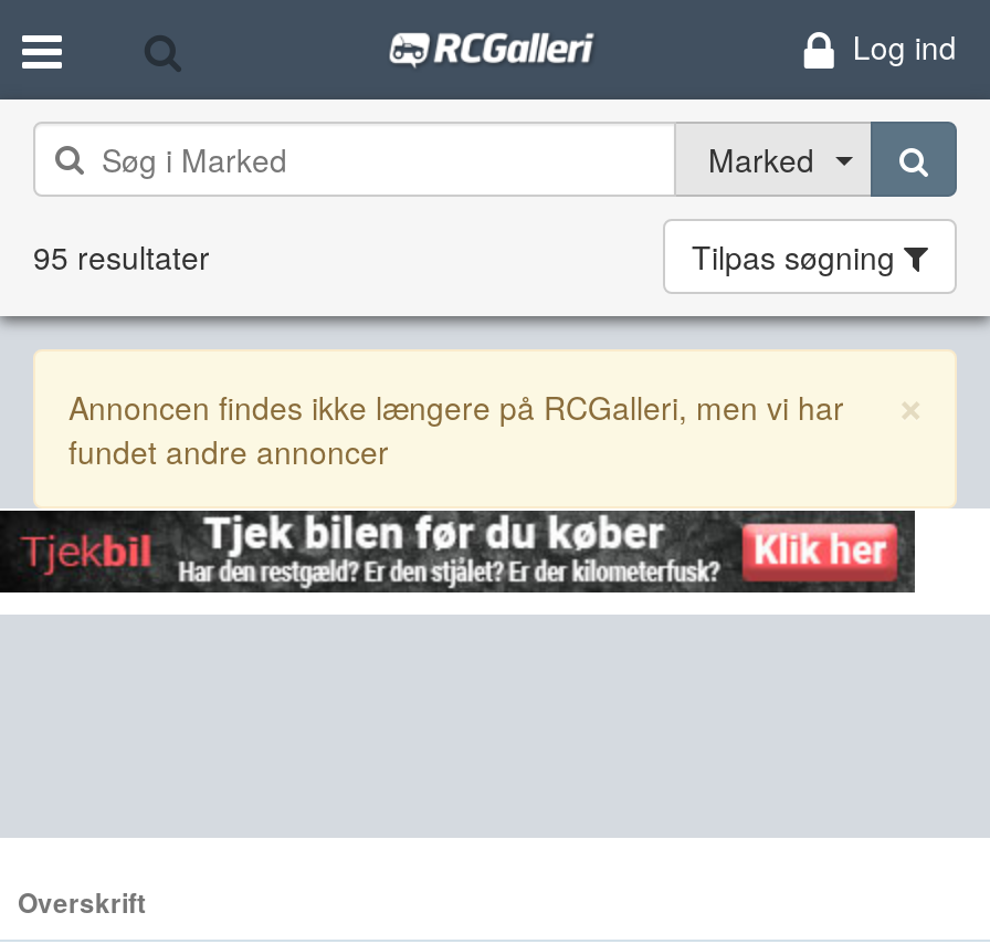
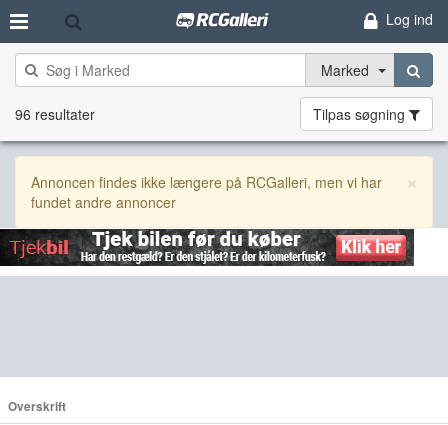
[33,234,210,279] 95 resultater -> [15,104,95,124] 96 resultater

